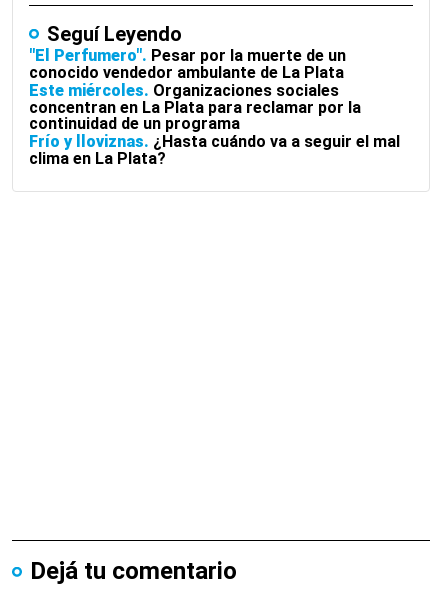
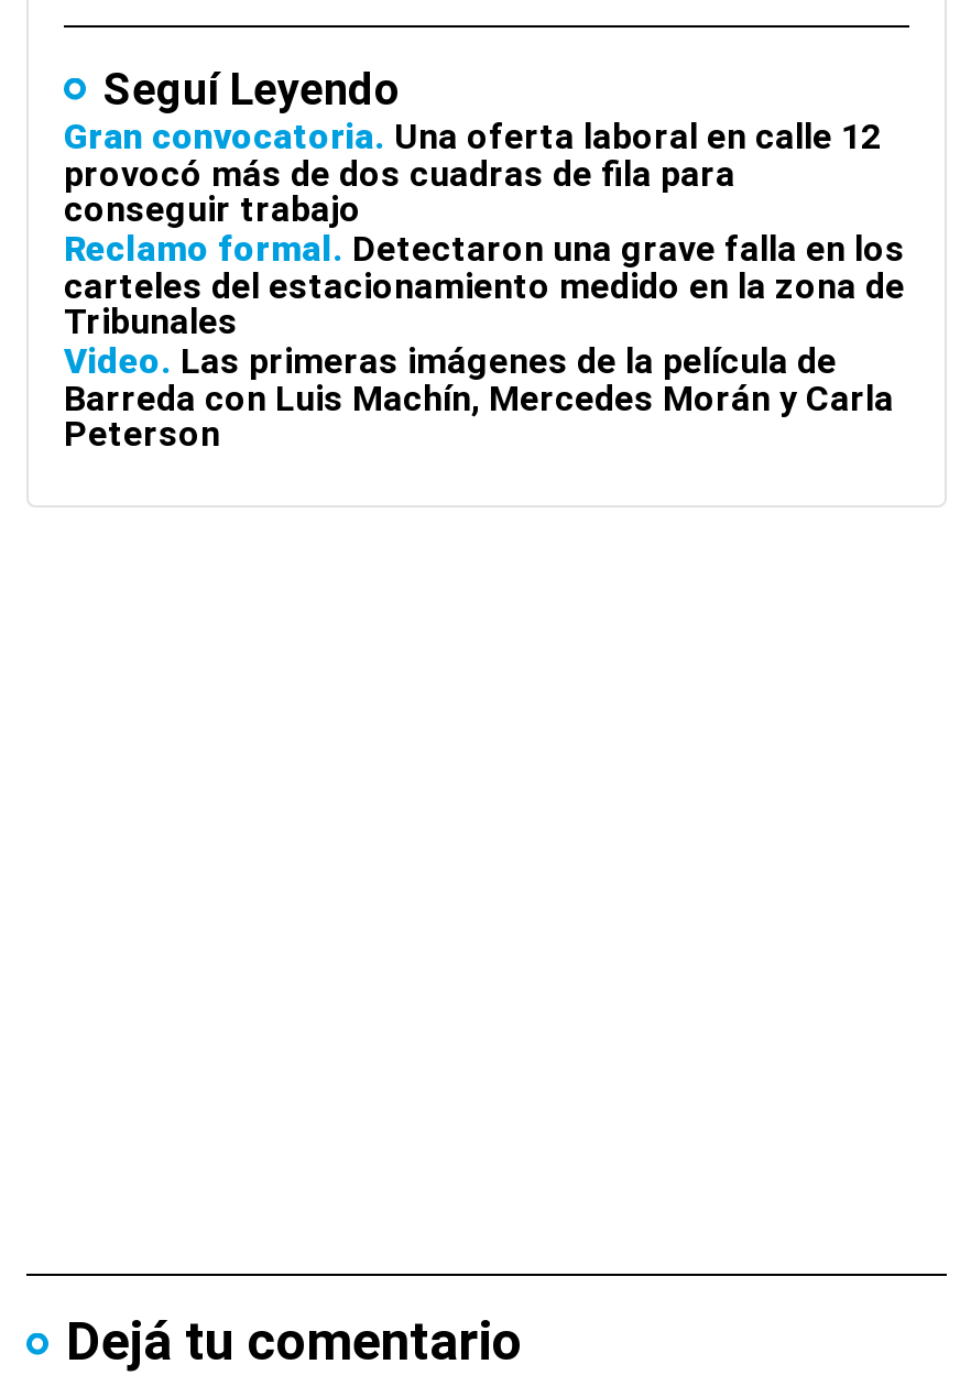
[29,46,400,168] "El Perfumero" Pesar por la muerte de un | conocido vendedor ambulante de La Plata | Este miércoles Organizaciones sociales | concentran en La Plata para reclamar por la | continuidad de un programa | Frío y lloviznas ¿Hasta cuándo va a seguir el mal | clima en La Plata? -> [64,116,905,455] Gran convocatoria Una oferta laboral en calle 12 | provocó más de dos cuadras de fila para | conseguir trabajo | Reclamo formal Detectaron una grave falla en los | carteles del estacionamiento medido en la zona de | Tribunales | Video Las primeras imágenes de la película de | Barreda con Luis Machín, Mercedes Morán y Carla | Peterson

